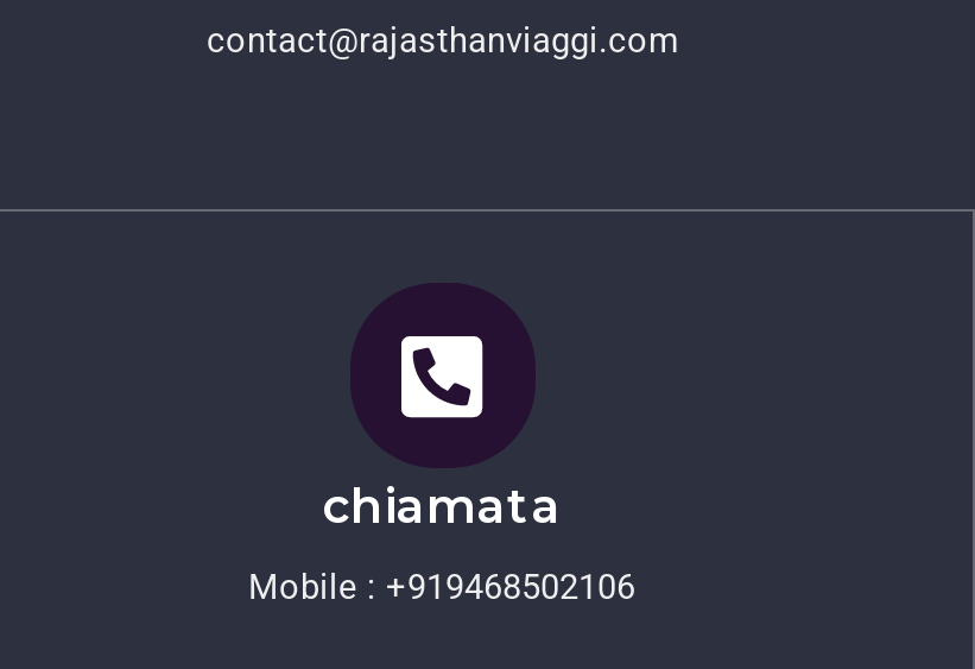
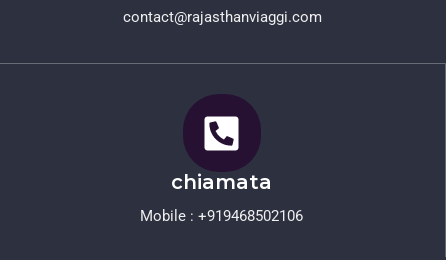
[400,334,483,434] [image] -> [204,110,239,152] [image]

